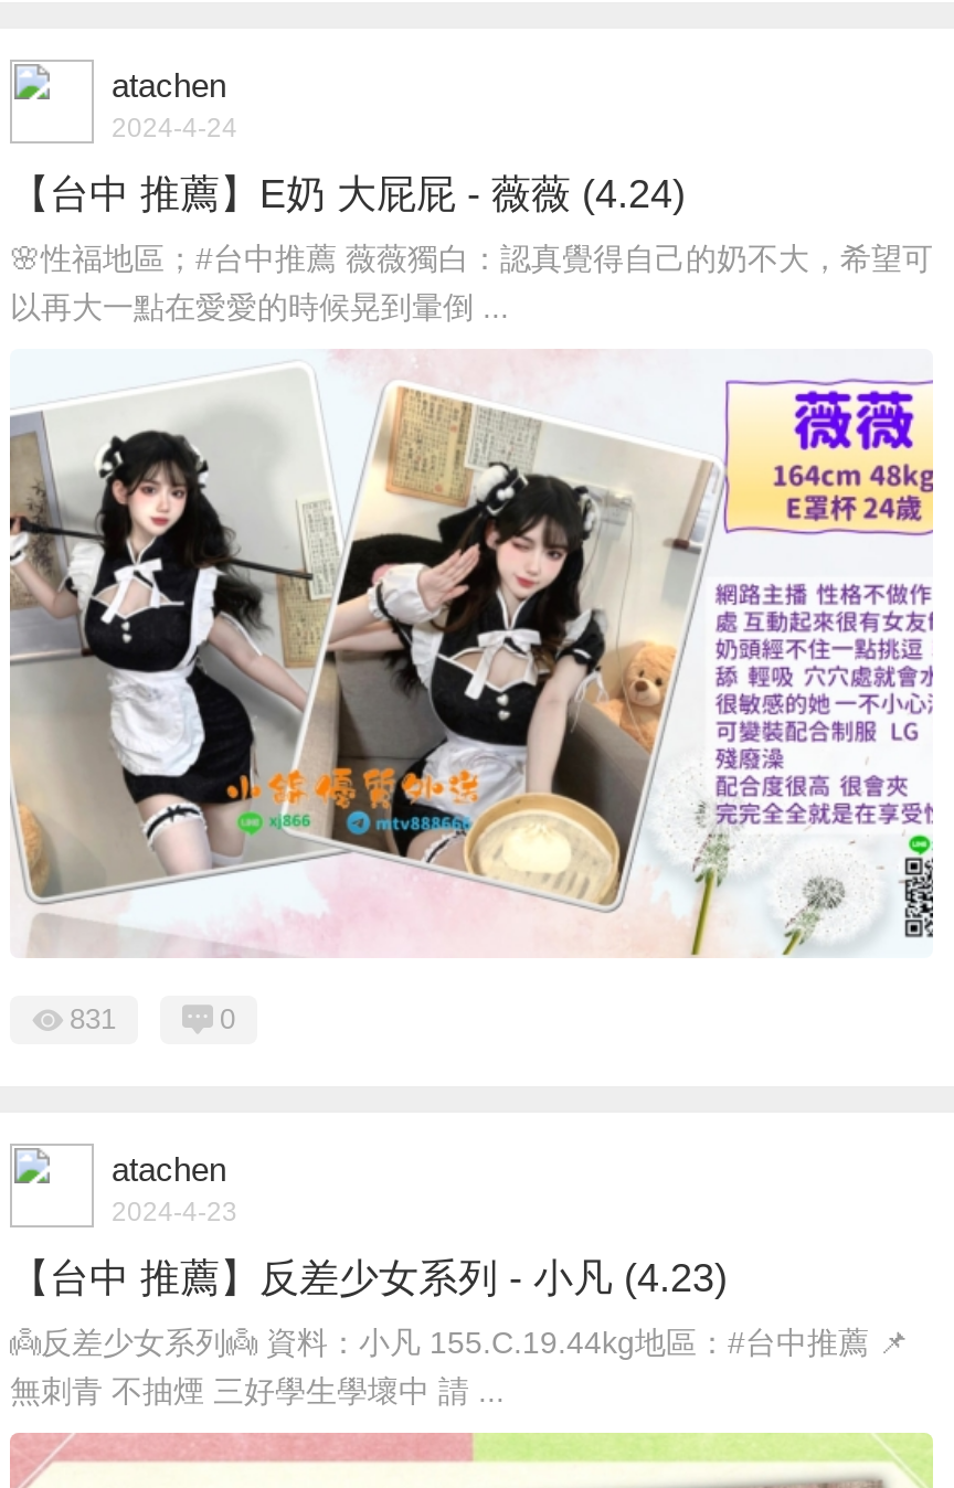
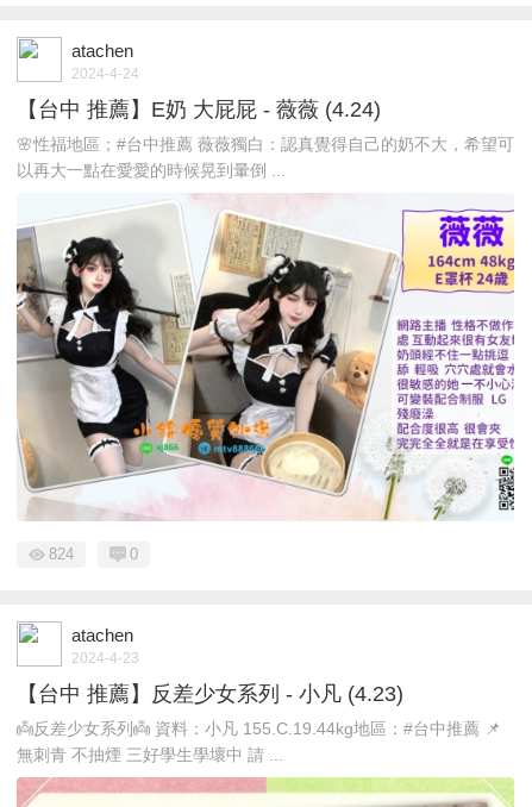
[70,1002,116,1035] 831 -> [49,545,74,563] 824

